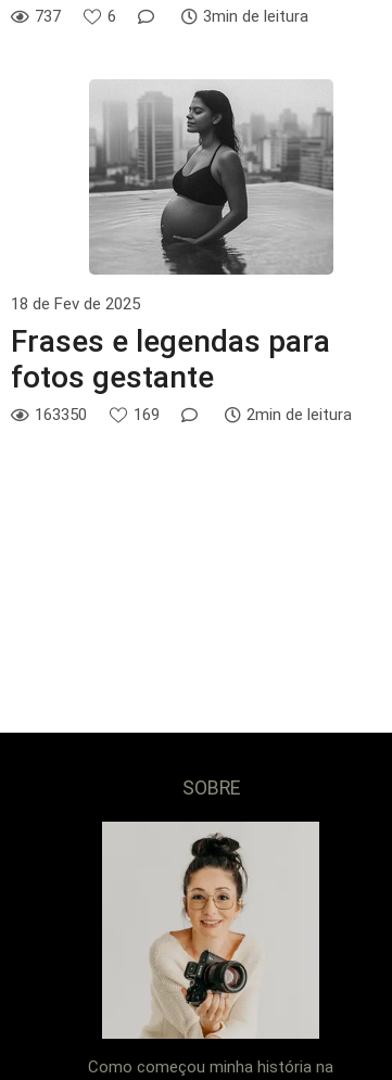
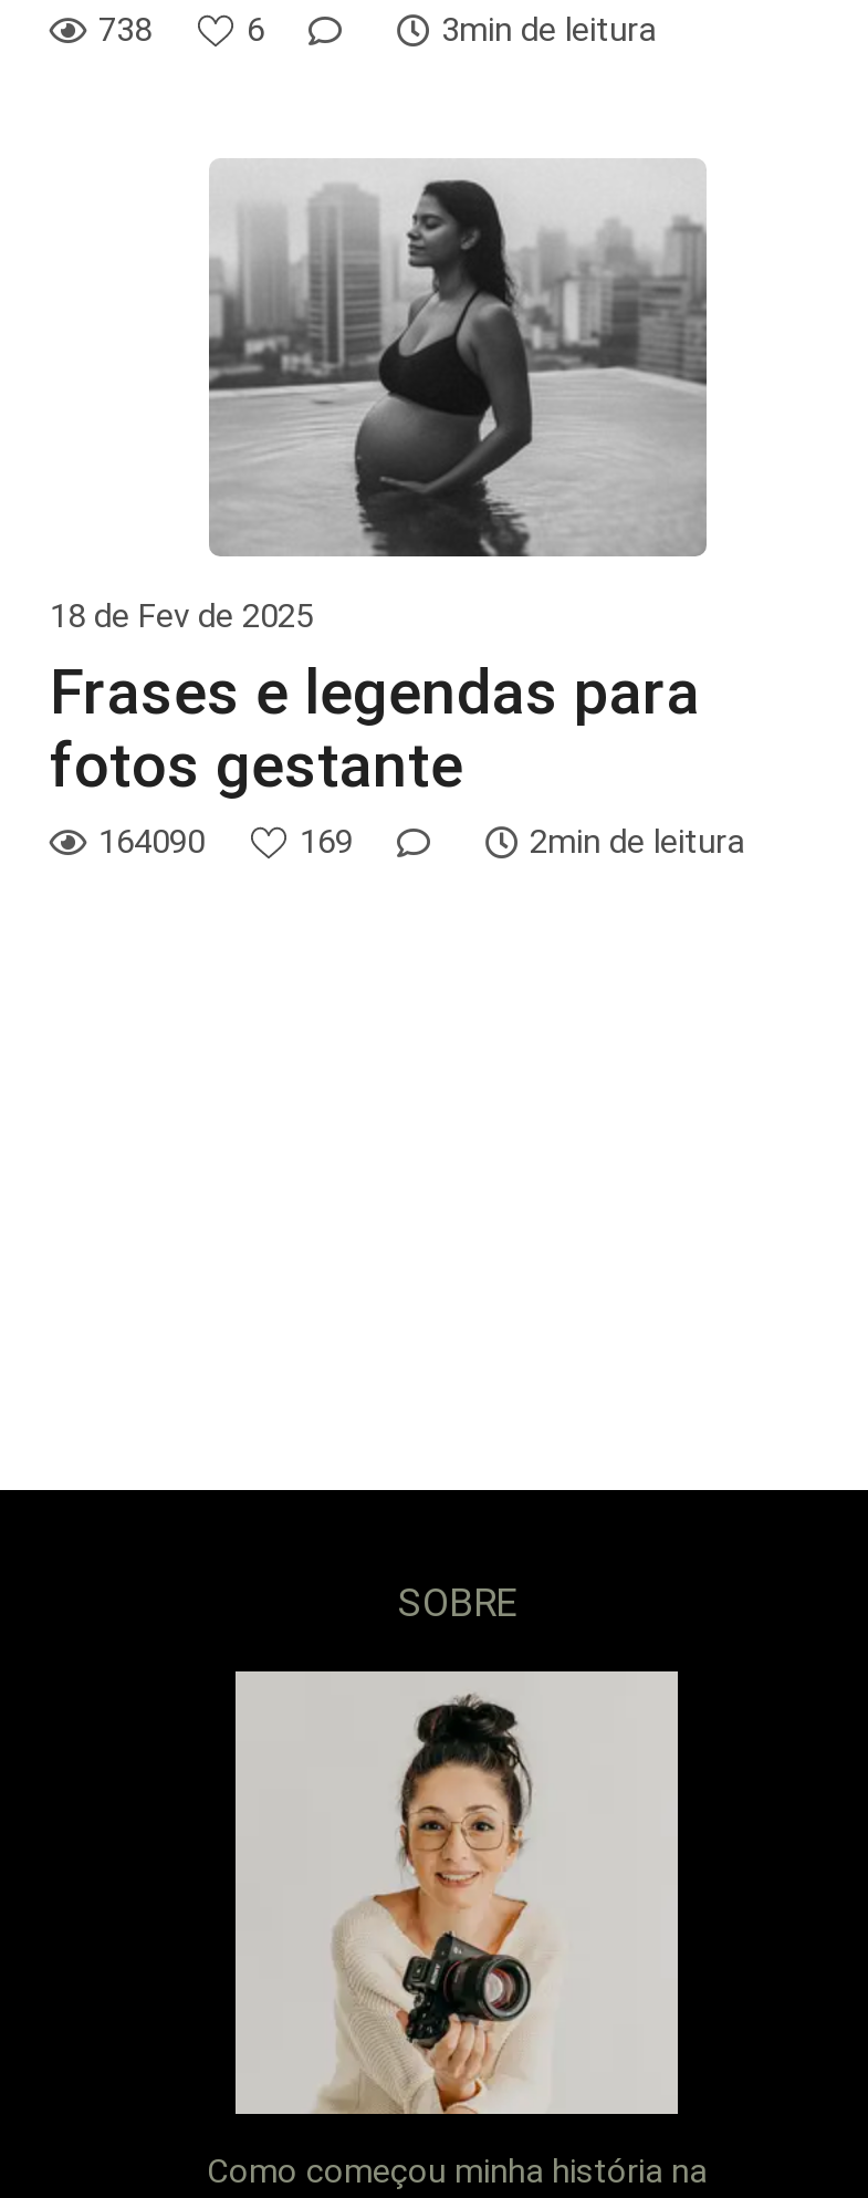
[35,7,61,26] 737 -> [98,10,151,50] 738
[35,405,87,424] 163350 -> [98,822,205,862] 164090

